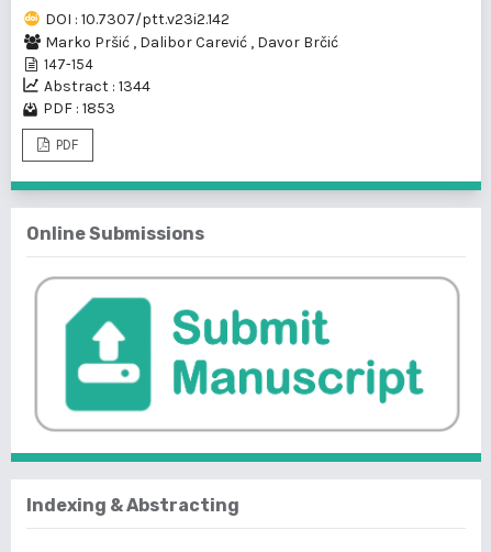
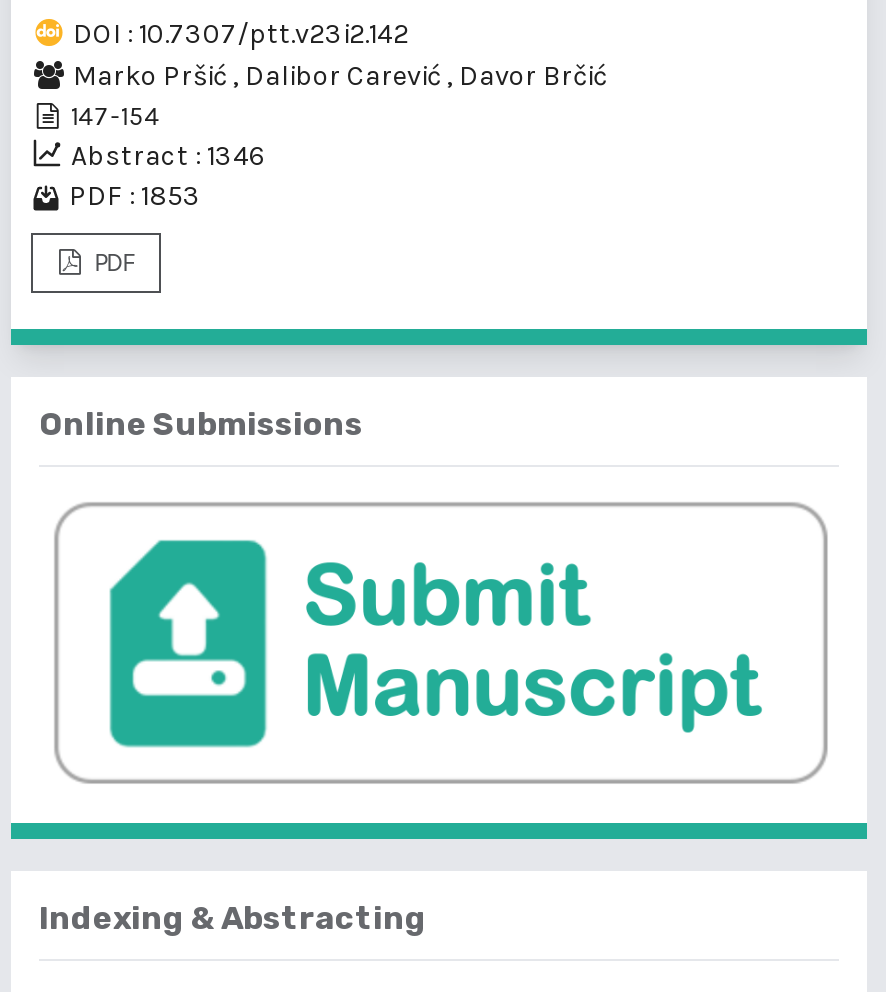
[44,77,150,96] Abstract : 1344 -> [71,139,265,173] Abstract : 1346

